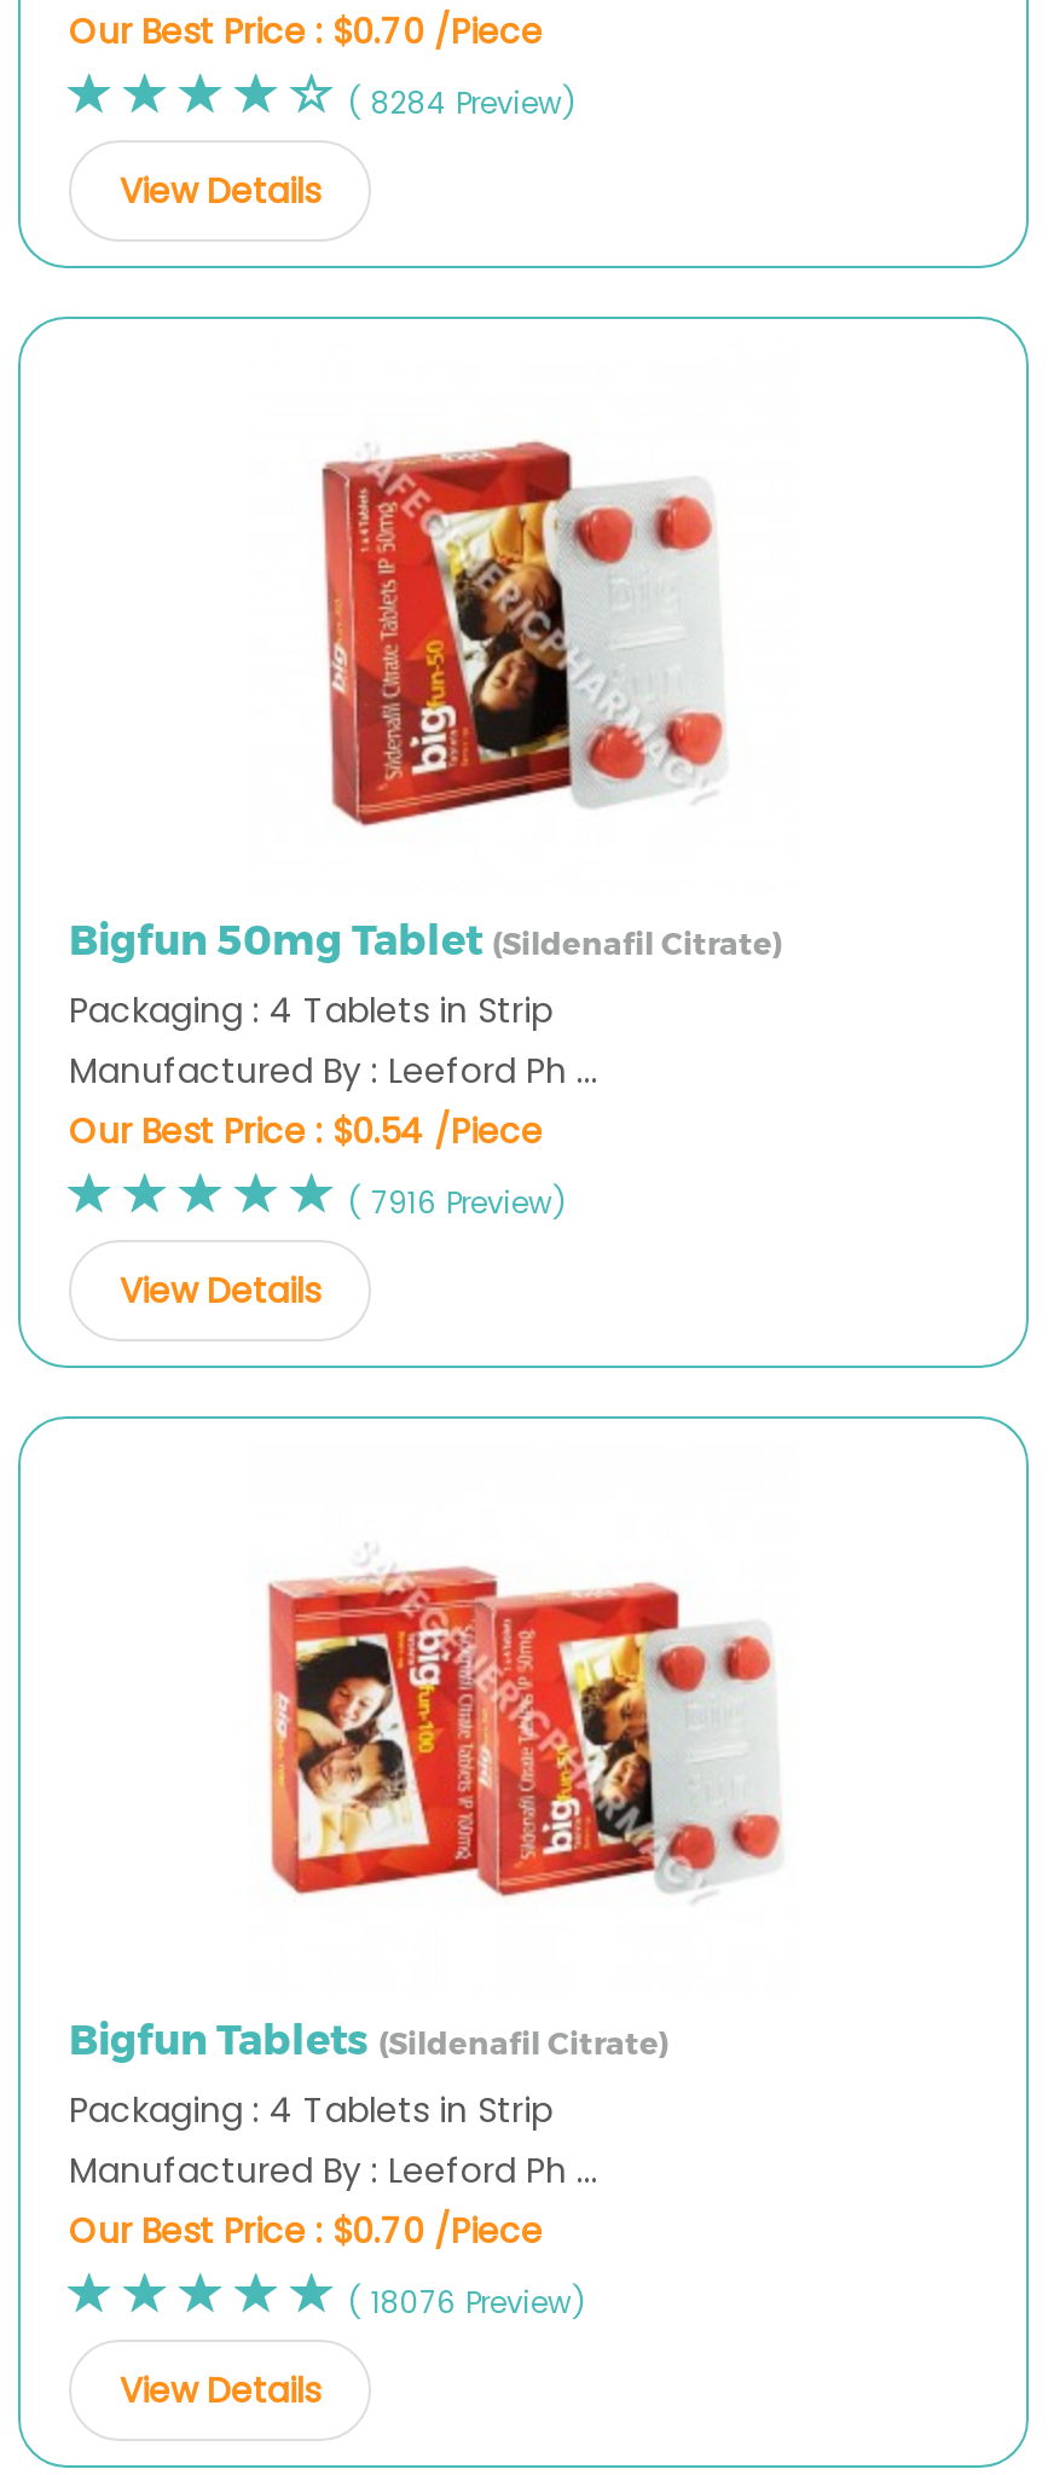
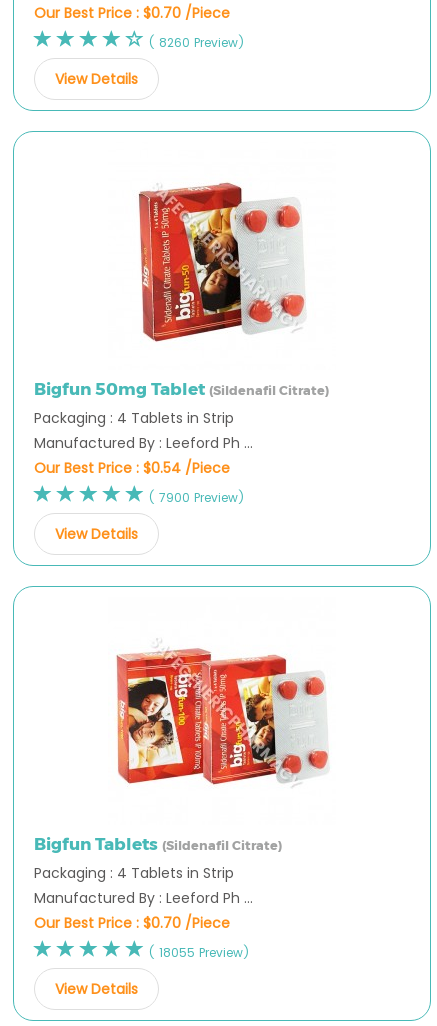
[347,81,577,122] ( 8284 Preview) -> [149,33,244,50] ( 8260 Preview)
[347,1181,567,1222] ( 7916 Preview) -> [149,488,244,505] ( 7900 Preview)
[347,2280,586,2322] ( 18076 Preview) -> [149,943,249,960] ( 18055 Preview)

